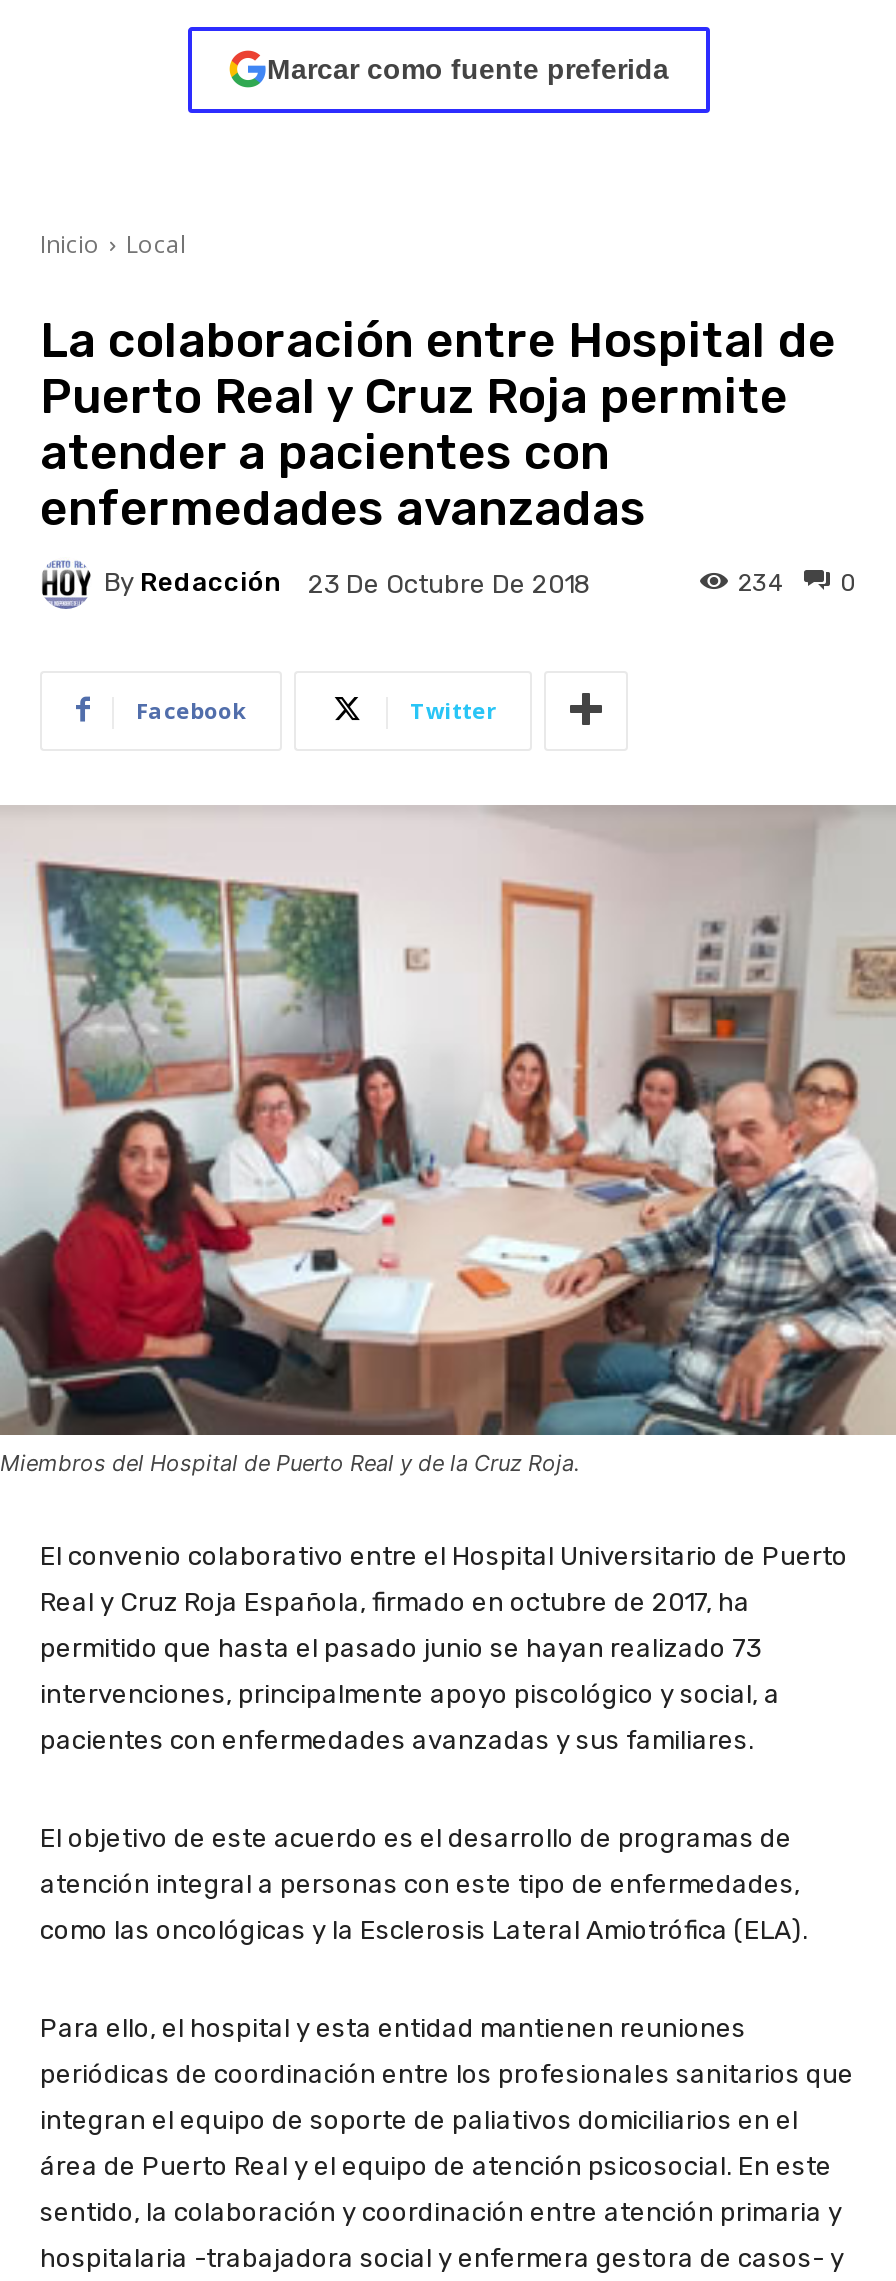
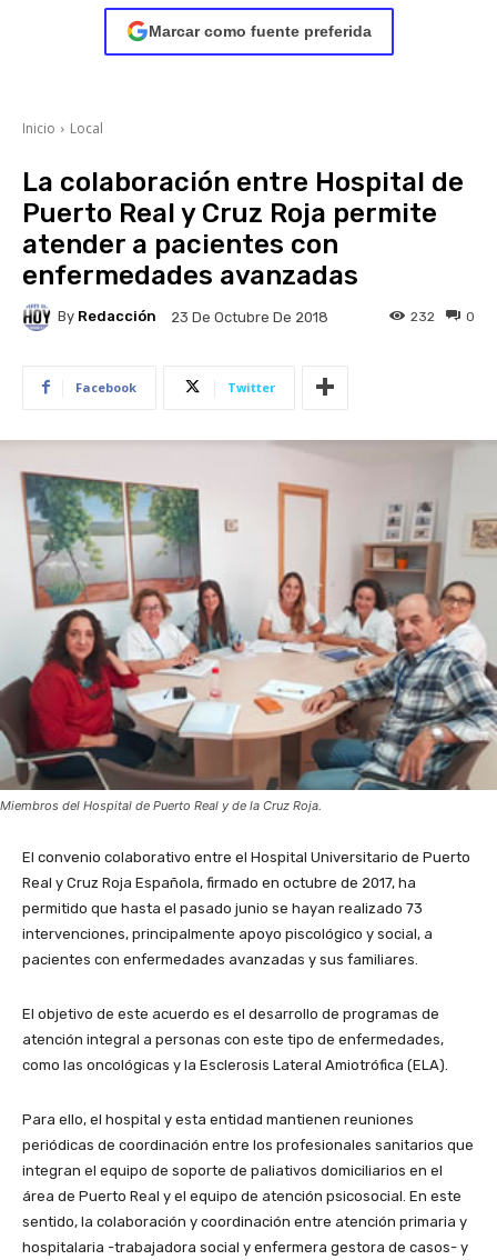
[738,568,856,596] 234 0 -> [410,308,475,324] 232 0

